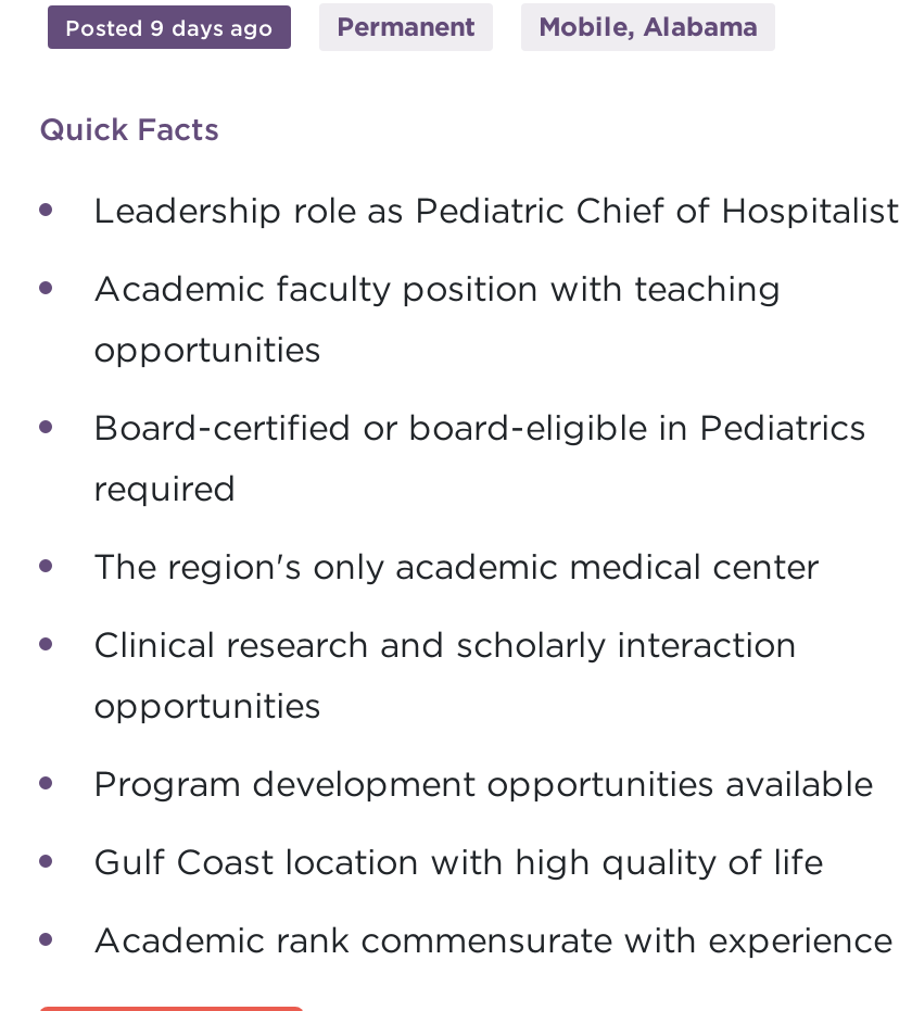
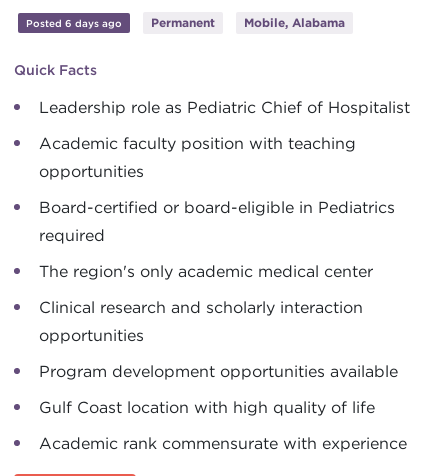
[65,14,274,40] Posted 9 days ago -> [26,17,122,29] Posted 6 days ago

